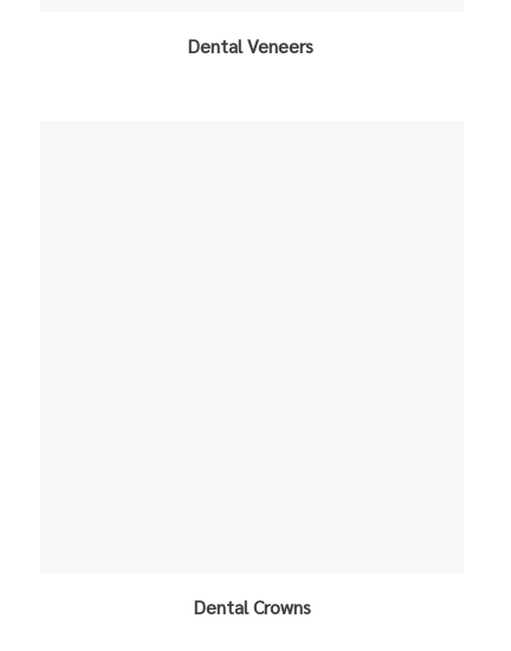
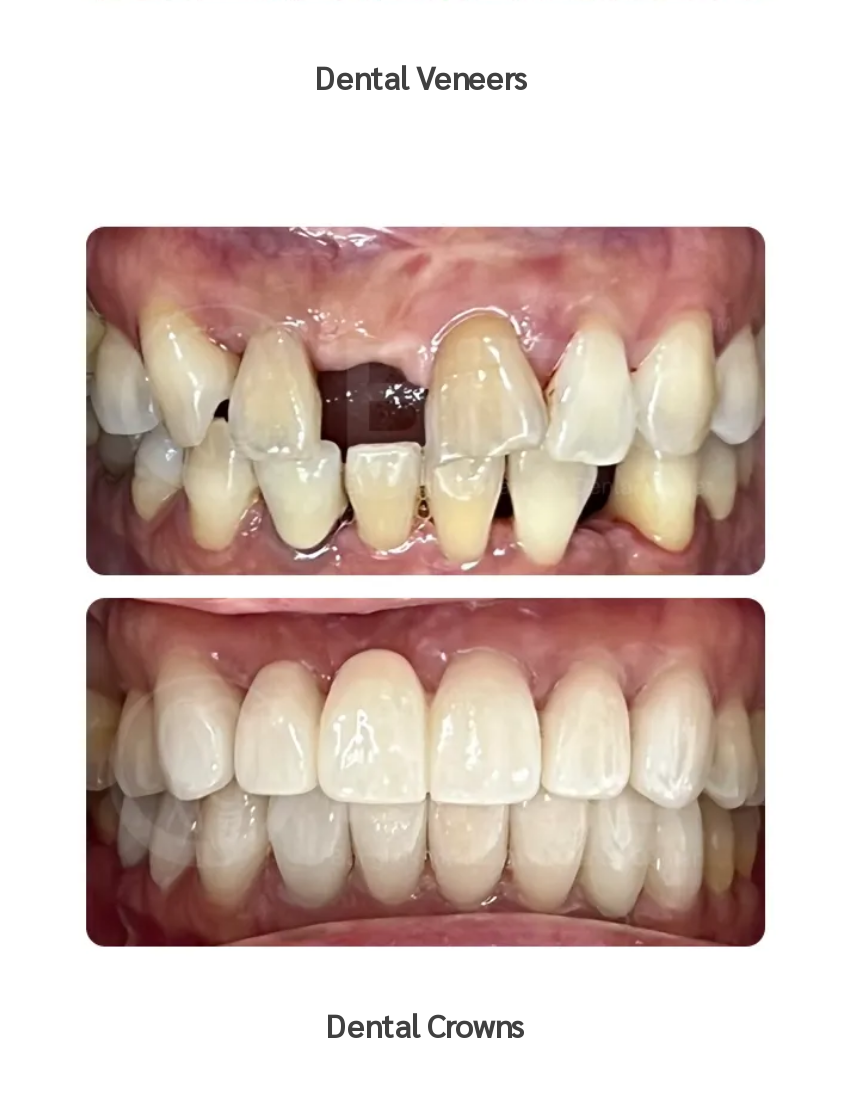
none -> [83,224,767,578] [image]
none -> [83,596,767,948] [image]

